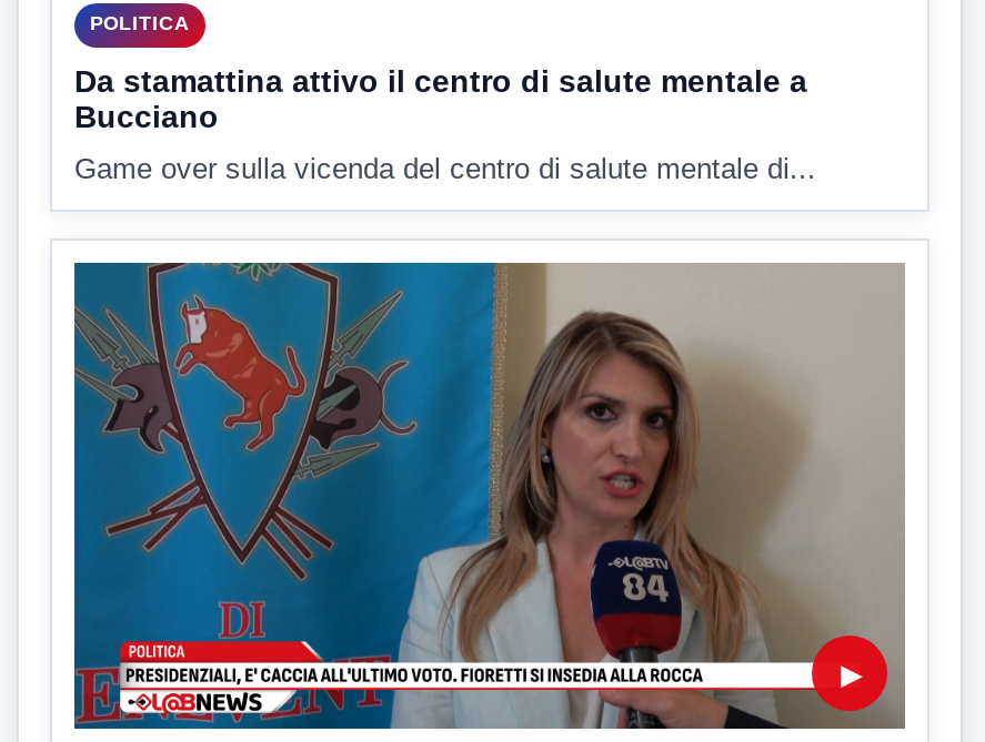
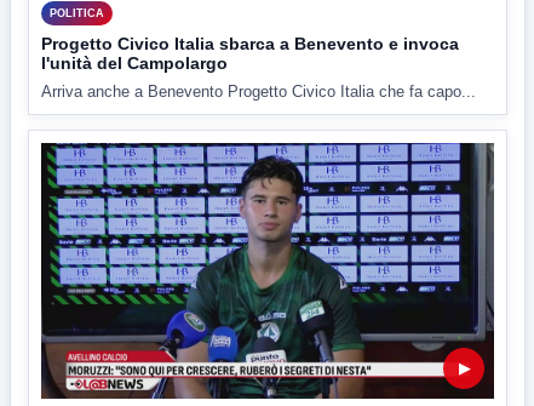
[74,63,807,134] Da stamattina attivo il centro di salute mentale a | Bucciano -> [41,34,459,73] Progetto Civico Italia sbarca a Benevento e invoca | l'unità del Campolargo
[74,151,816,185] Game over sulla vicenda del centro di salute mentale di... -> [41,83,476,101] Arriva anche a Benevento Progetto Civico Italia che fa capo...
[72,262,905,732] [image] -> [40,142,494,400] [image]

